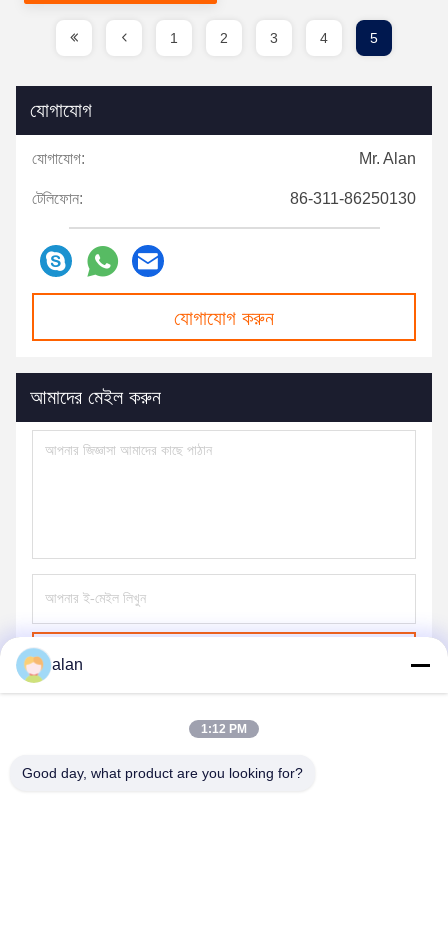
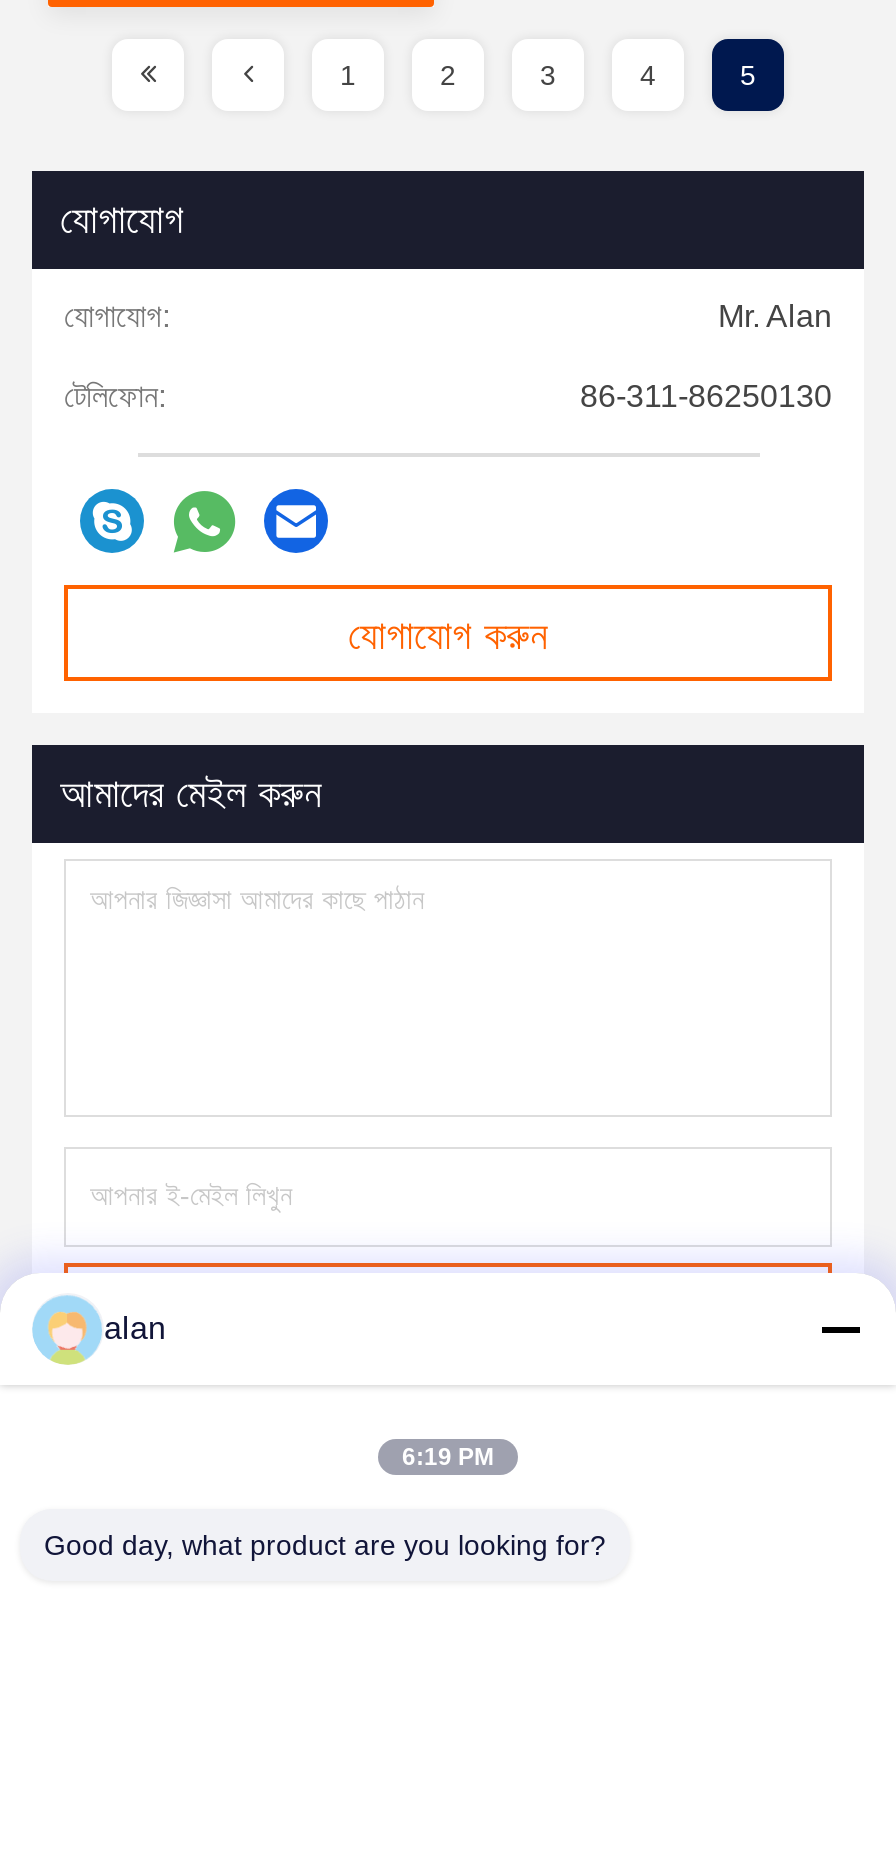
[201,722,247,736] 1:12 PM -> [402,1443,494,1471] 6:19 PM

